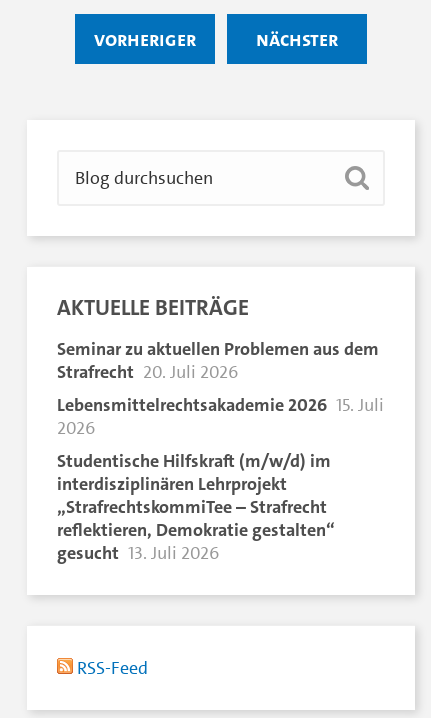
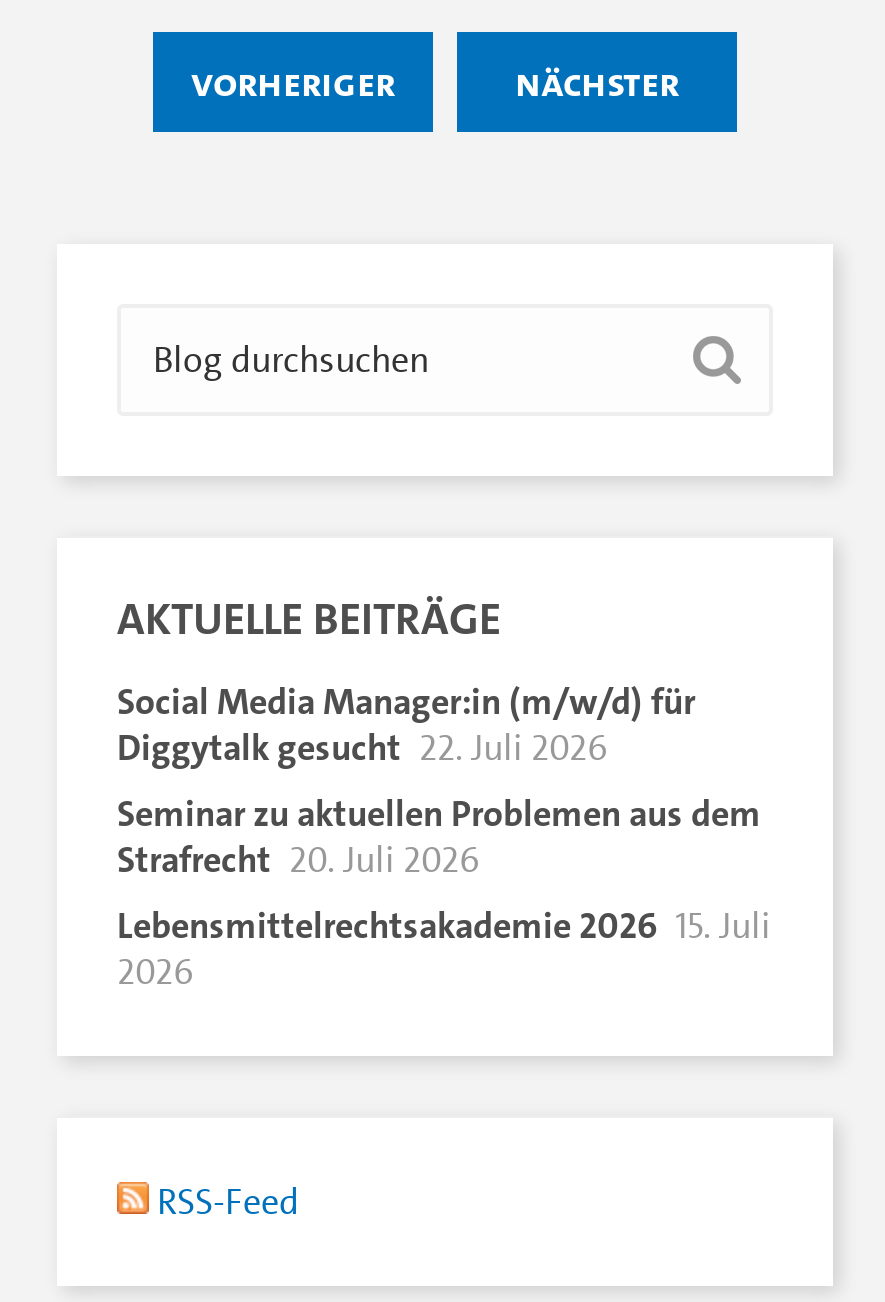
none -> [117,678,695,772] Social Media Manager:in (m/w/d) für | Diggytalk gesucht 22. Juli 2026
moved [57,337,384,440] -> [117,790,771,996]: Seminar zu aktuellen Problemen aus dem | Strafrecht 20. Juli 2026 | Lebensmittelrechtsakademie 2026 15. Juli | 2026
[57,449,335,565] Studentische Hilfskraft (m/w/d) im | interdisziplinären Lehrprojekt | „StrafrechtskommiTee – Strafrecht | reflektieren, Demokratie gestalten“ | gesucht 13. Juli 2026 -> none

